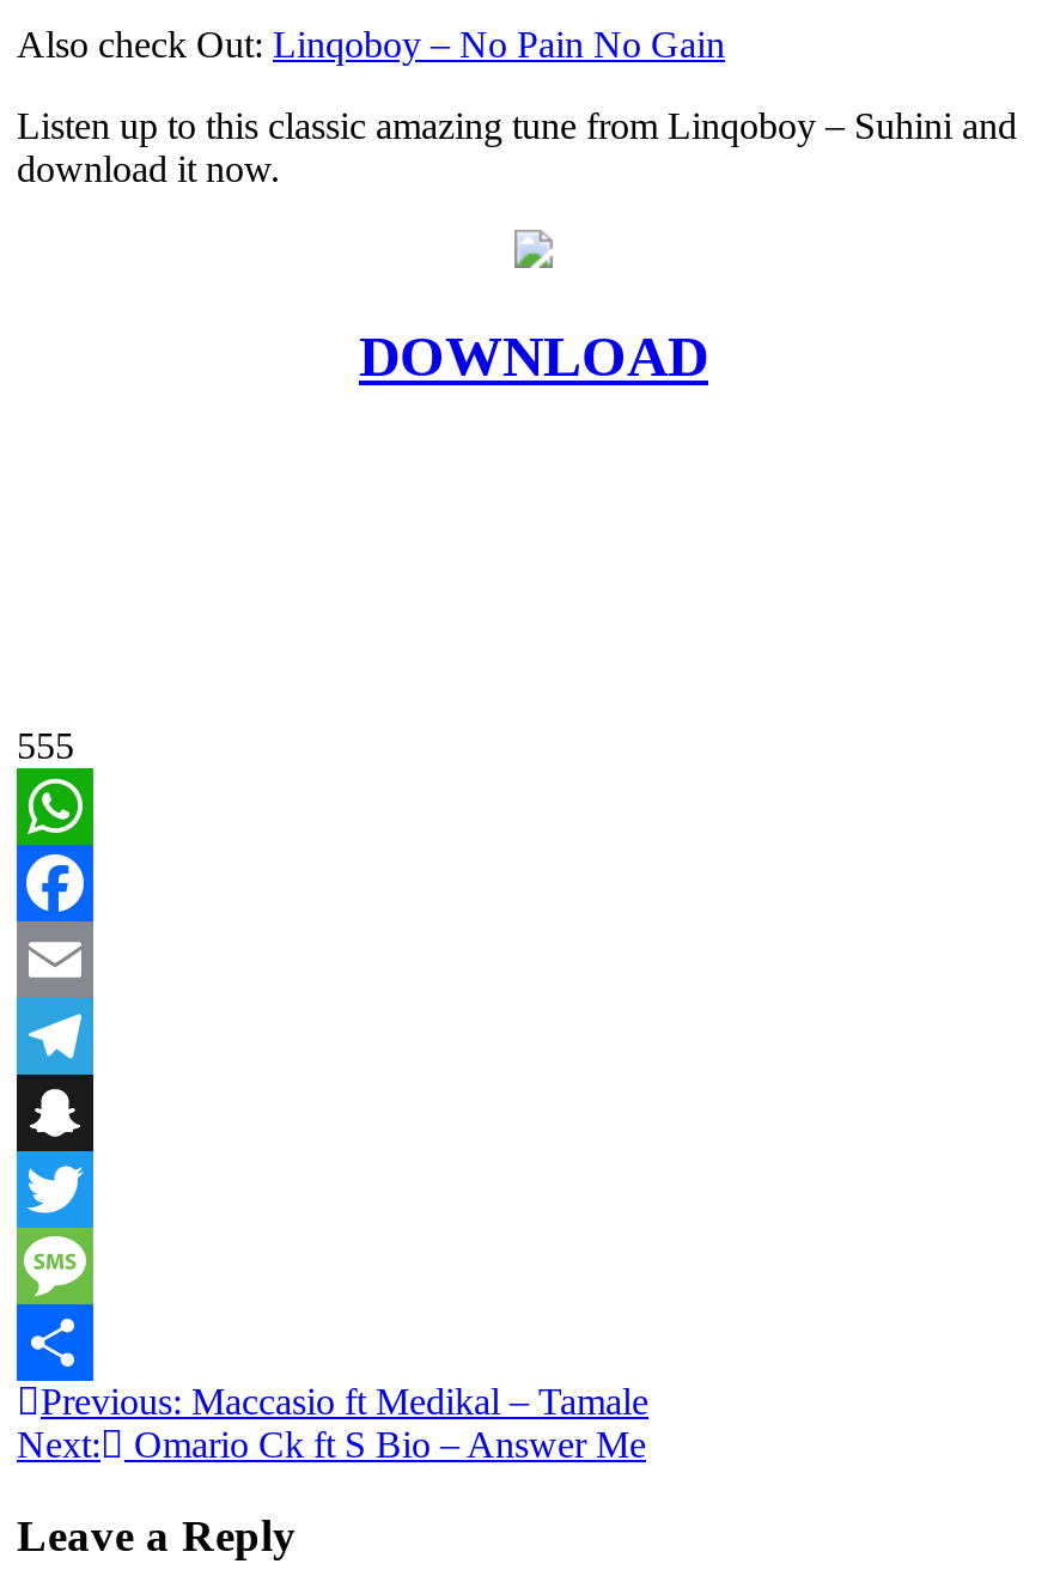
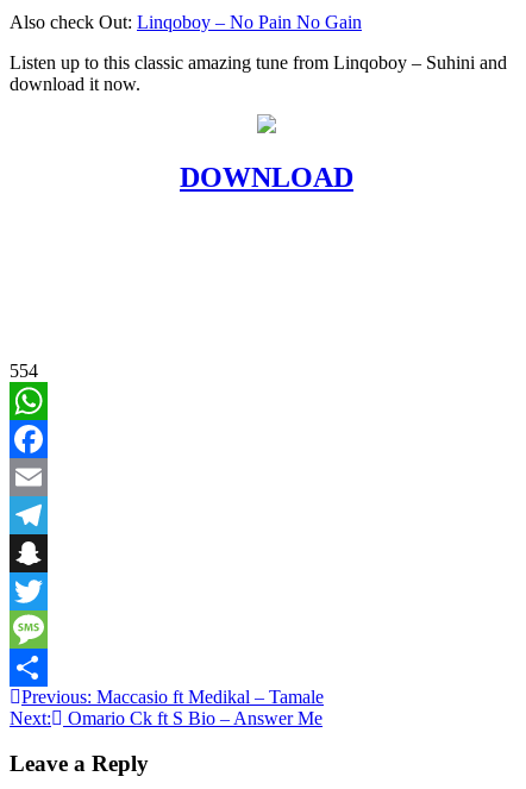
[17,724,74,765] 555 -> [10,360,38,380] 554

